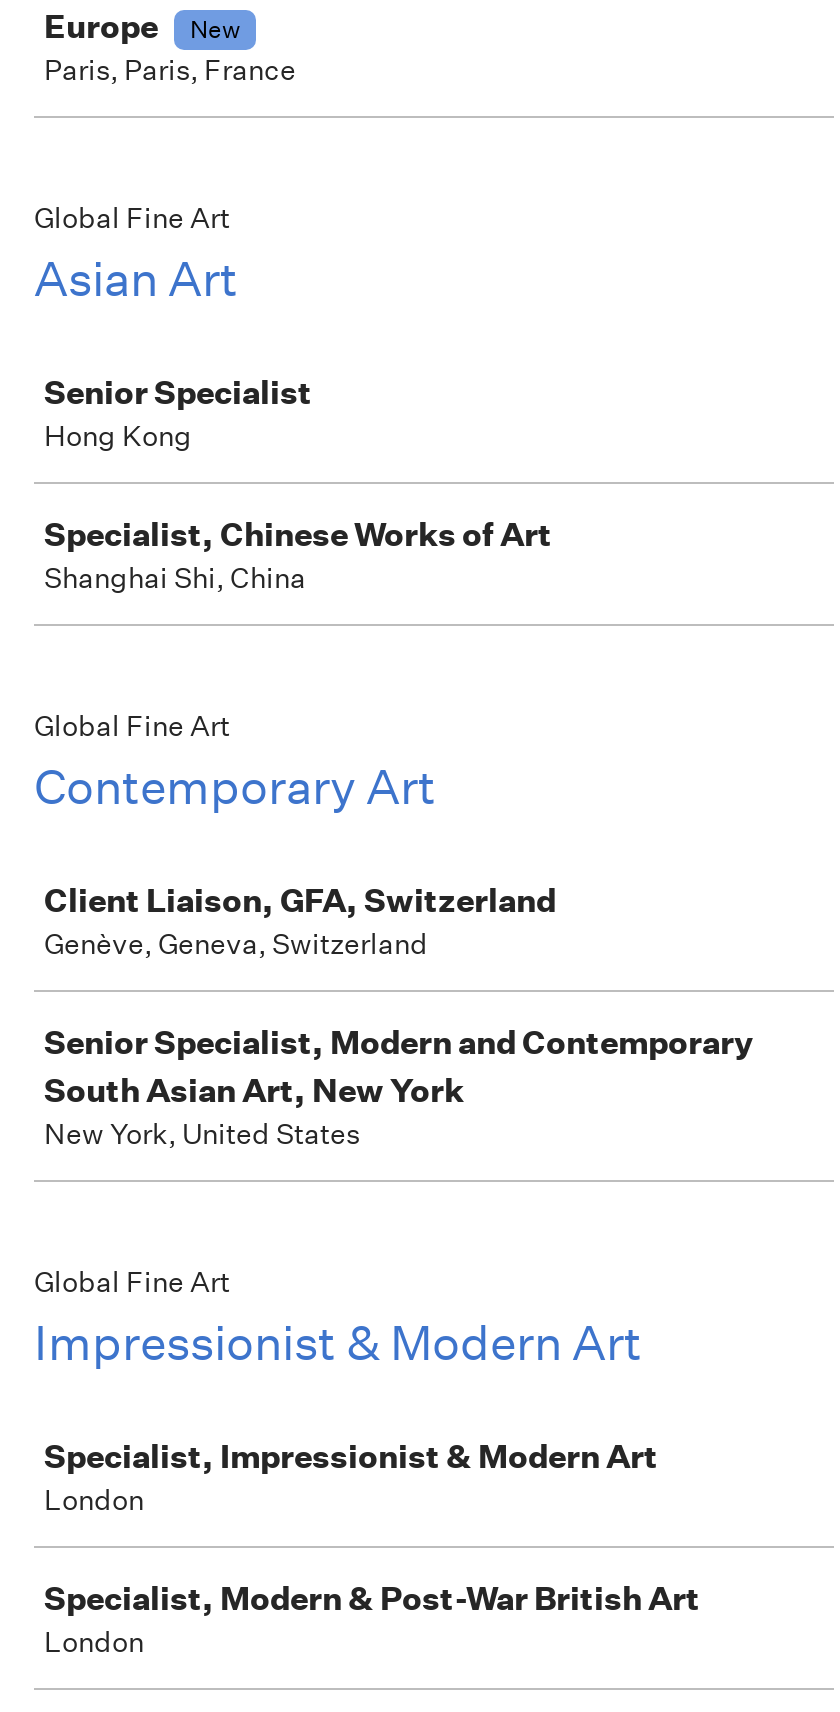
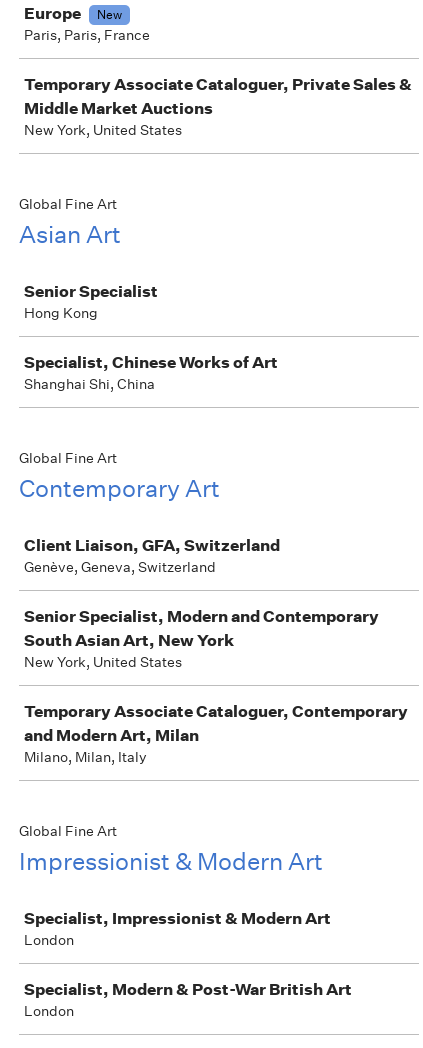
none -> [24,74,412,139] Temporary Associate Cataloguer, Private Sales & | Middle Market Auctions | New York, United States
none -> [24,701,408,766] Temporary Associate Cataloguer, Contemporary | and Modern Art, Milan | Milano, Milan, Italy

